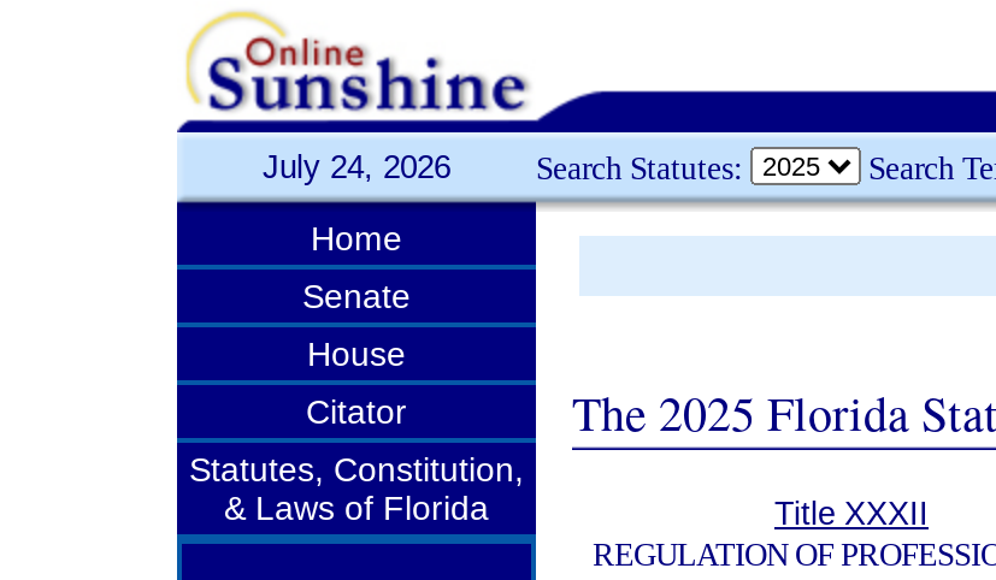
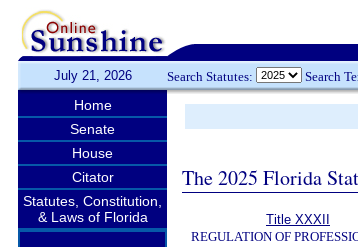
[263,149,450,185] July 24, 2026 -> [53,68,131,83] July 21, 2026

